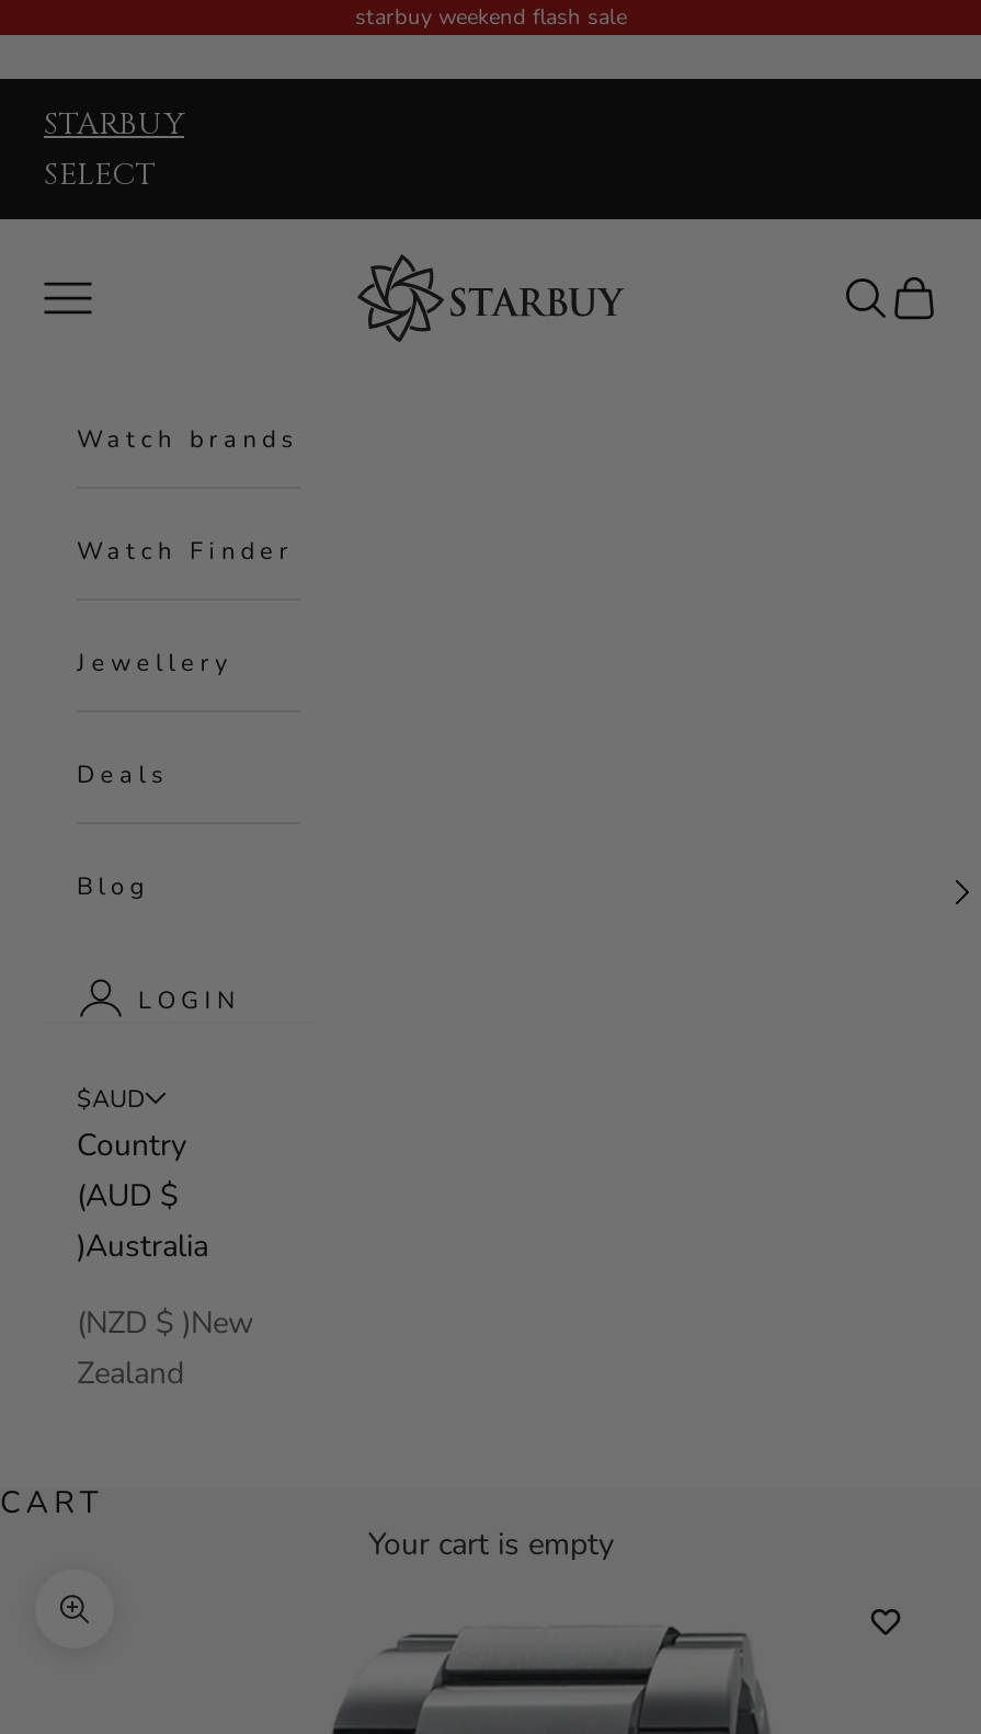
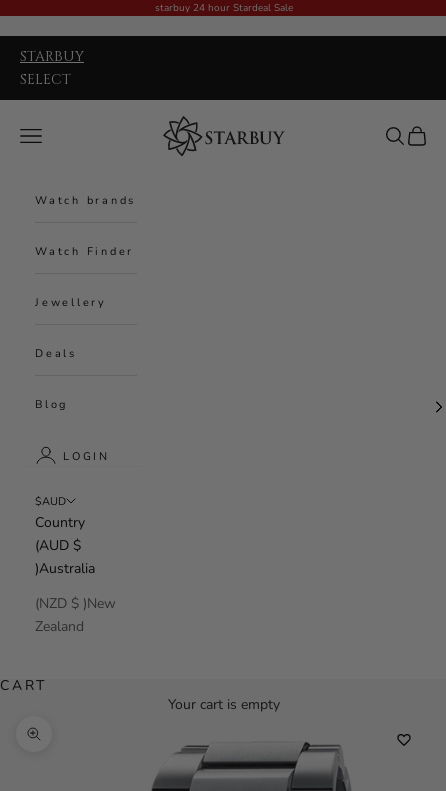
[355,2,627,33] starbuy weekend flash sale -> [155,1,293,15] starbuy 24 hour Stardeal Sale

